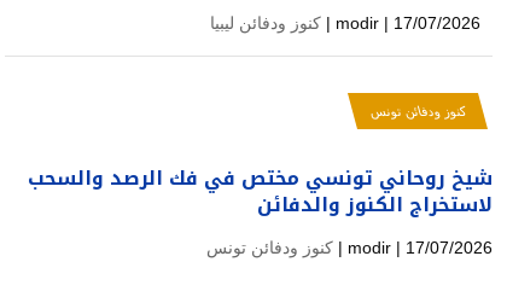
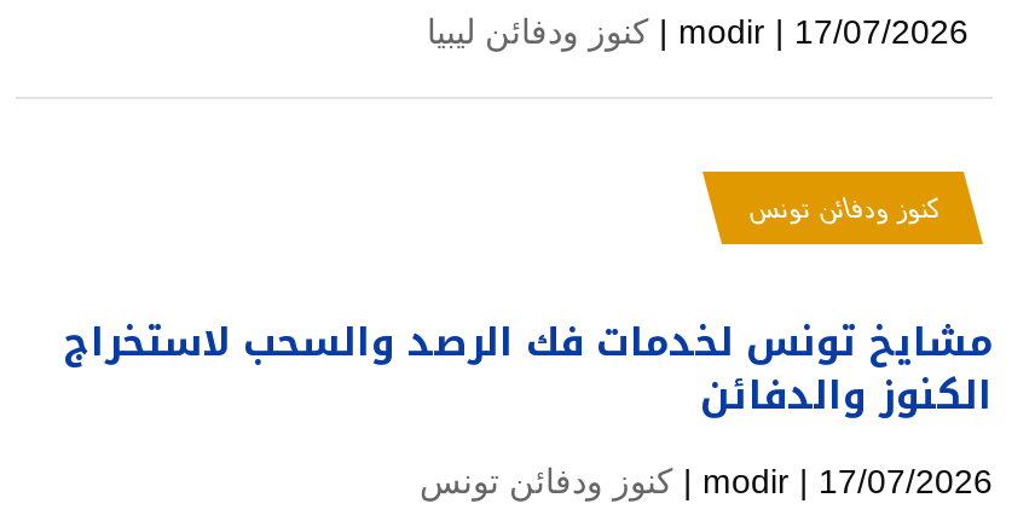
[28,159,493,223] شيخ روحاني تونسي مختص في فك الرصد والسحب | لاستخراج الكنوز والدفائن -> [64,306,993,434] مشايخ تونس لخدمات فك الرصد والسحب لاستخراج | الكنوز والدفائن

